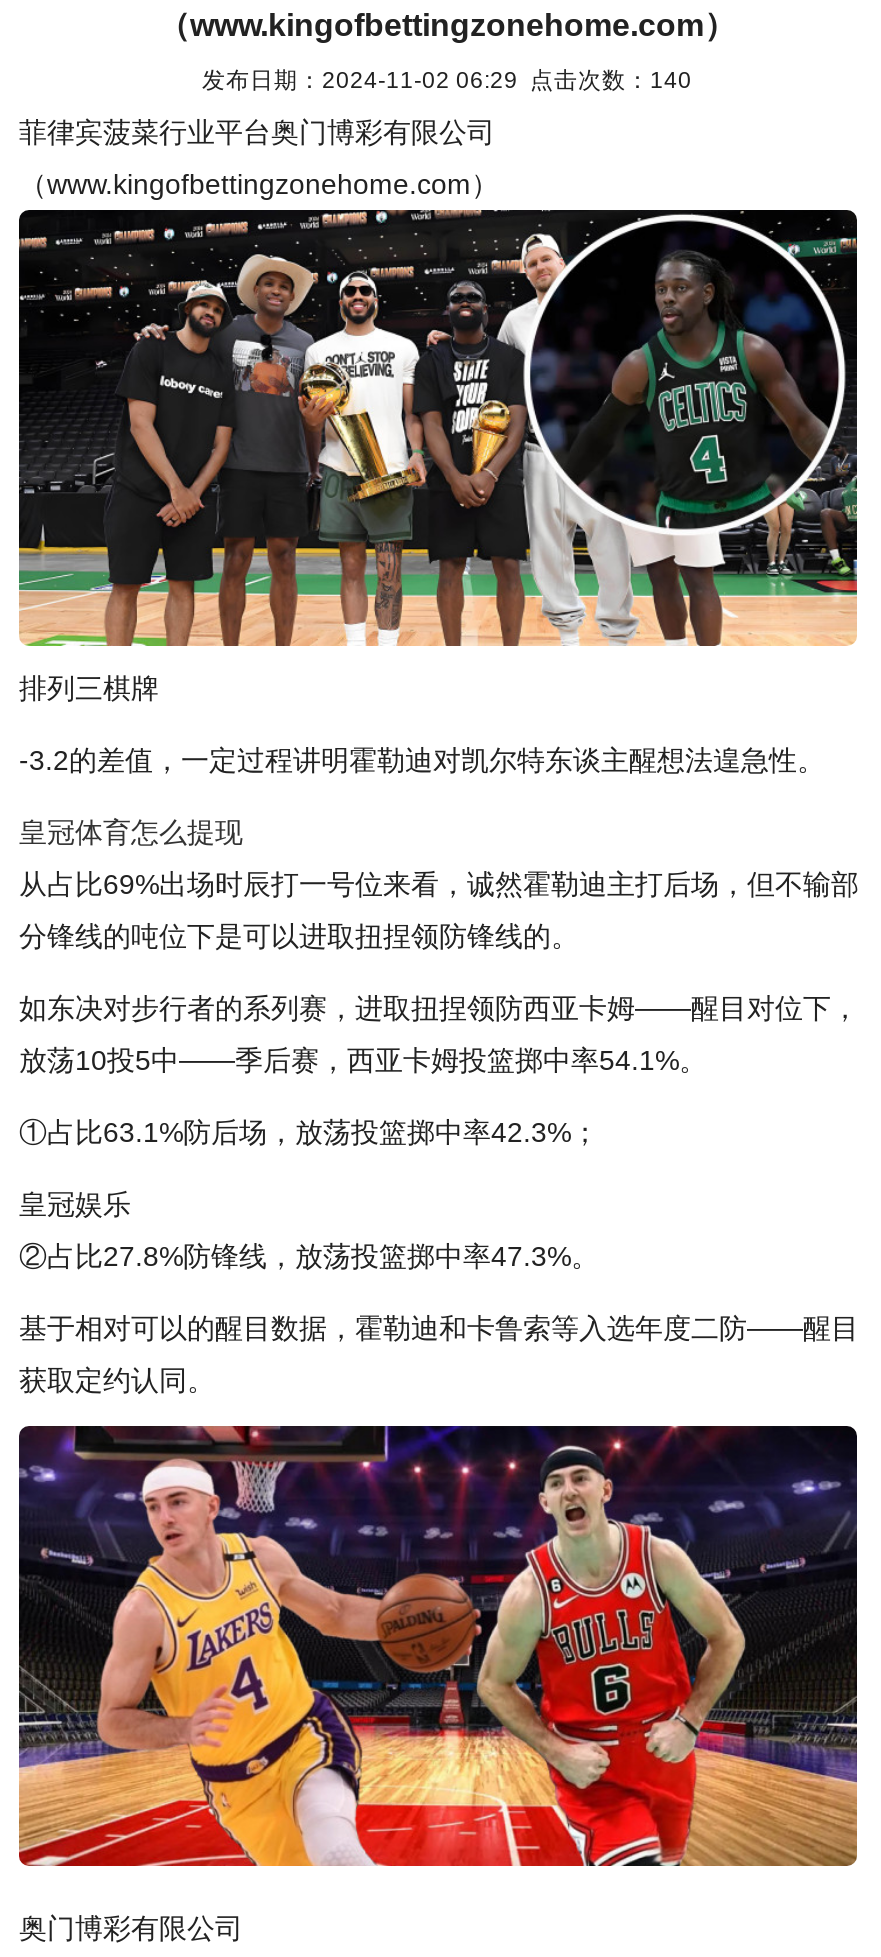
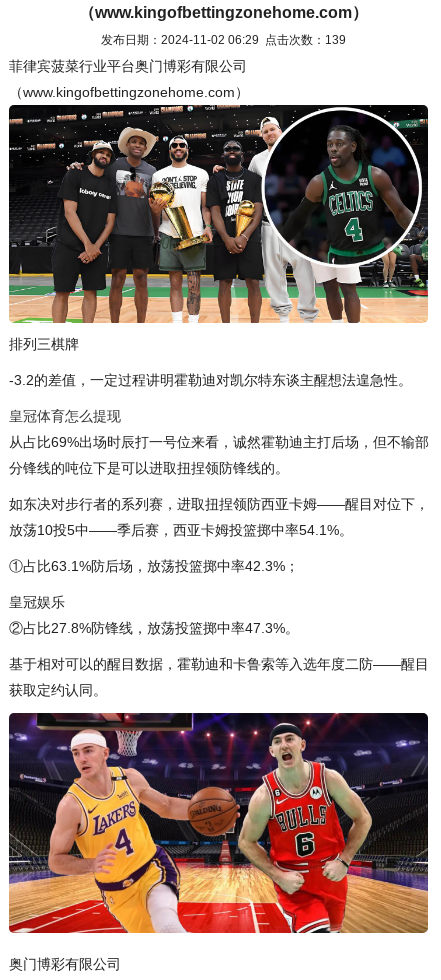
[202,66,692,92] 发布日期：2024-11-02 06:29 点击次数：140 -> [100,33,345,46] 发布日期：2024-11-02 06:29 点击次数：139

